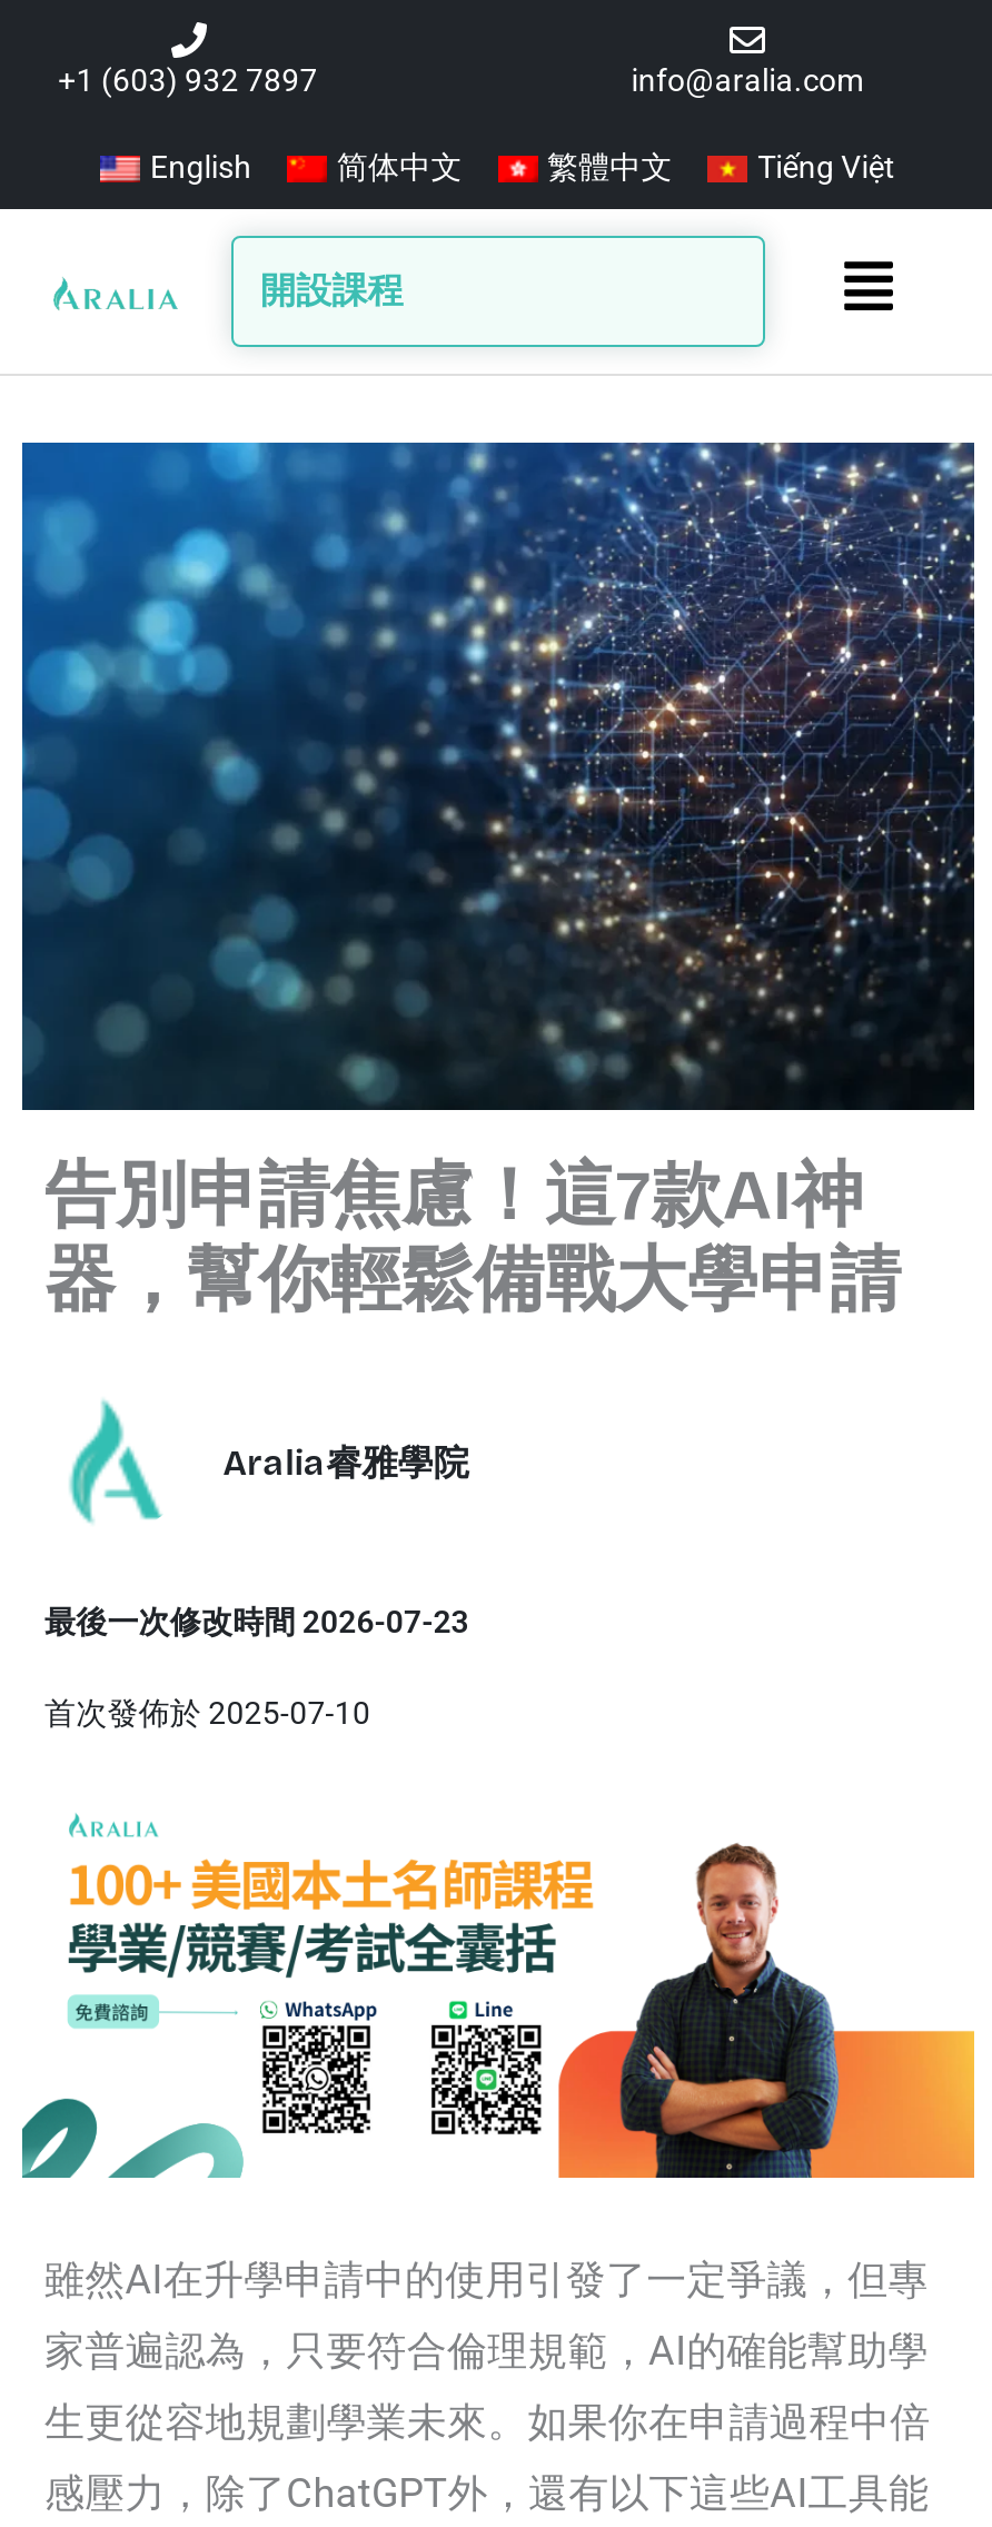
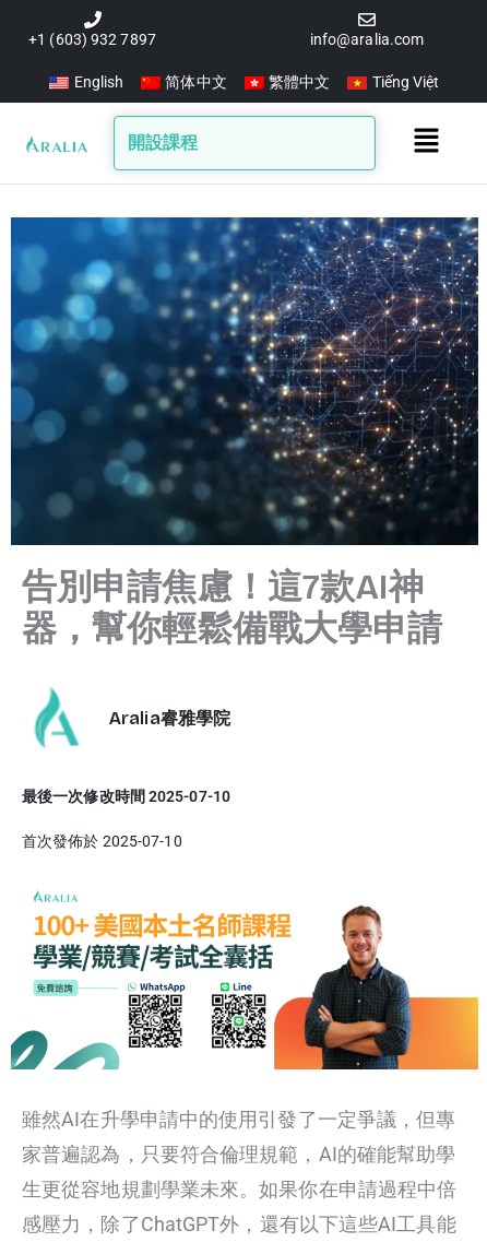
[44,1604,469,1639] 最後一次修改時間 2026-07-23 -> [22,788,230,805] 最後一次修改時間 2025-07-10

